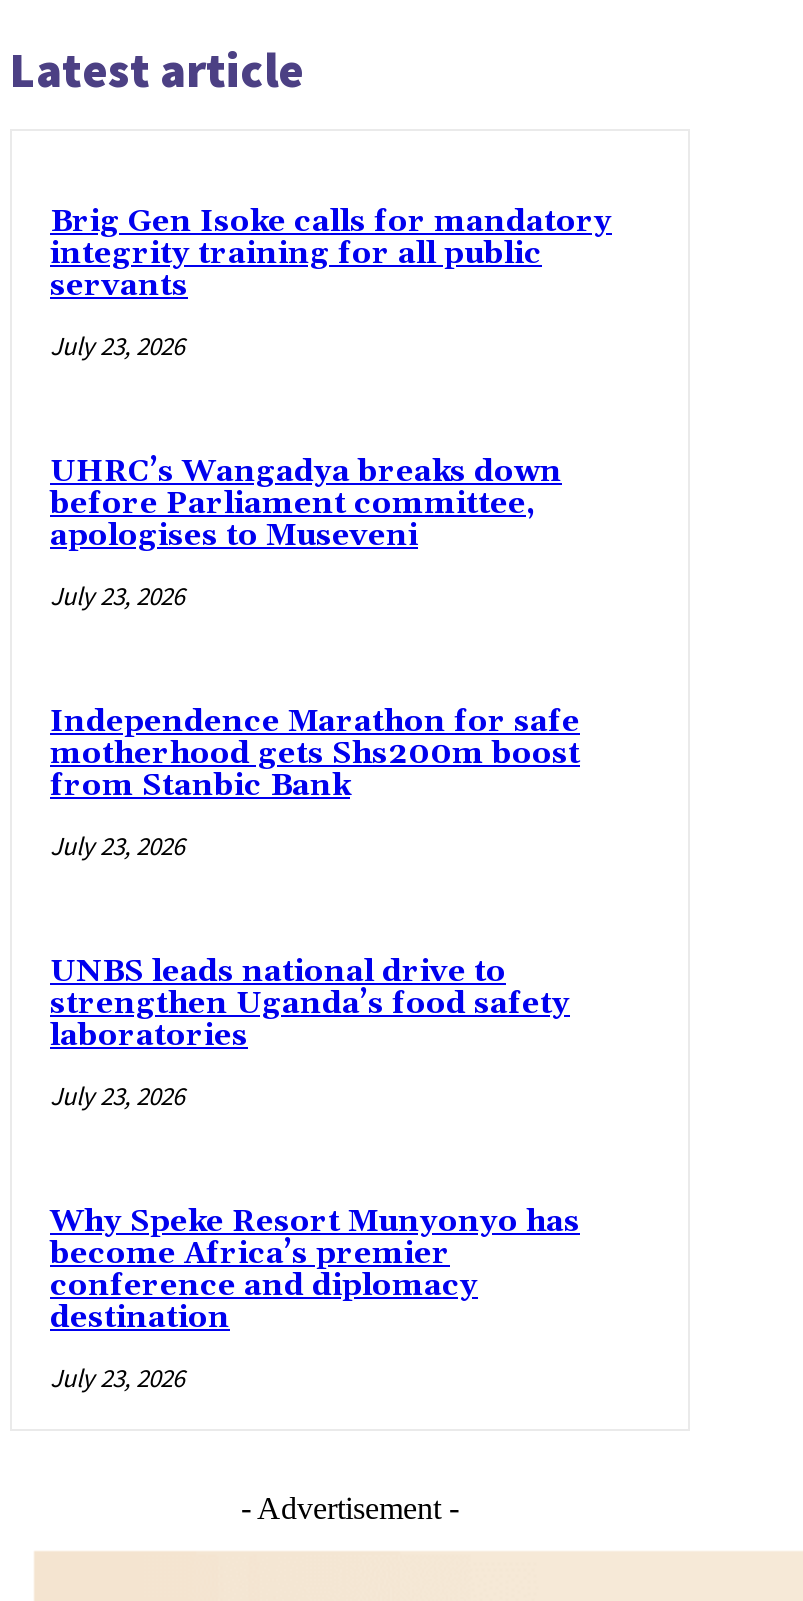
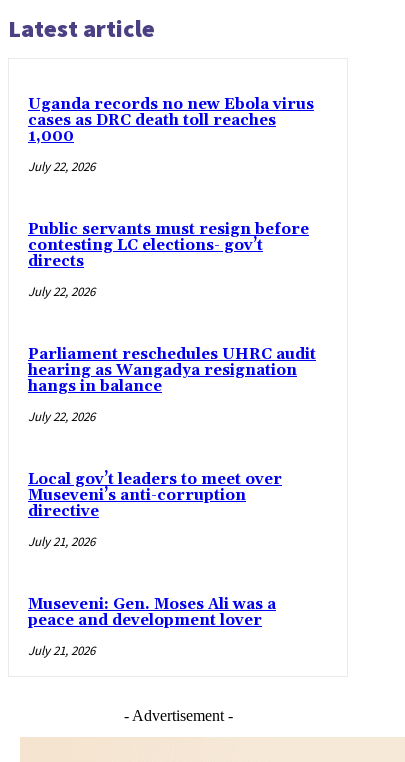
[50,203,612,305] Brig Gen Isoke calls for mandatory | integrity training for all public | servants -> [28,95,314,146] Uganda records no new Ebola virus | cases as DRC death toll reaches | 1,000
[50,329,184,363] July 23, 2026 -> [28,158,95,175] July 22, 2026
[50,453,562,555] UHRC’s Wangadya breaks down | before Parliament committee, | apologises to Museveni -> [28,220,309,271] Public servants must resign before | contesting LC elections- gov’t | directs
[50,579,184,613] July 23, 2026 -> [28,283,95,300] July 22, 2026
[50,703,580,805] Independence Marathon for safe | motherhood gets Shs200m boost | from Stanbic Bank -> [28,345,316,396] Parliament reschedules UHRC audit | hearing as Wangadya resignation | hangs in balance
[50,829,184,863] July 23, 2026 -> [28,408,95,425] July 22, 2026
[50,953,570,1055] UNBS leads national drive to | strengthen Uganda’s food safety | laboratories -> [28,470,282,521] Local gov’t leaders to meet over | Museveni’s anti-corruption | directive
[50,1079,184,1113] July 23, 2026 -> [28,533,95,550] July 21, 2026
[50,1203,580,1337] Why Speke Resort Munyonyo has | become Africa’s premier | conference and diplomacy | destination -> [28,595,276,630] Museveni: Gen. Moses Ali was a | peace and development lover
[50,1361,184,1395] July 23, 2026 -> [28,642,95,659] July 21, 2026

